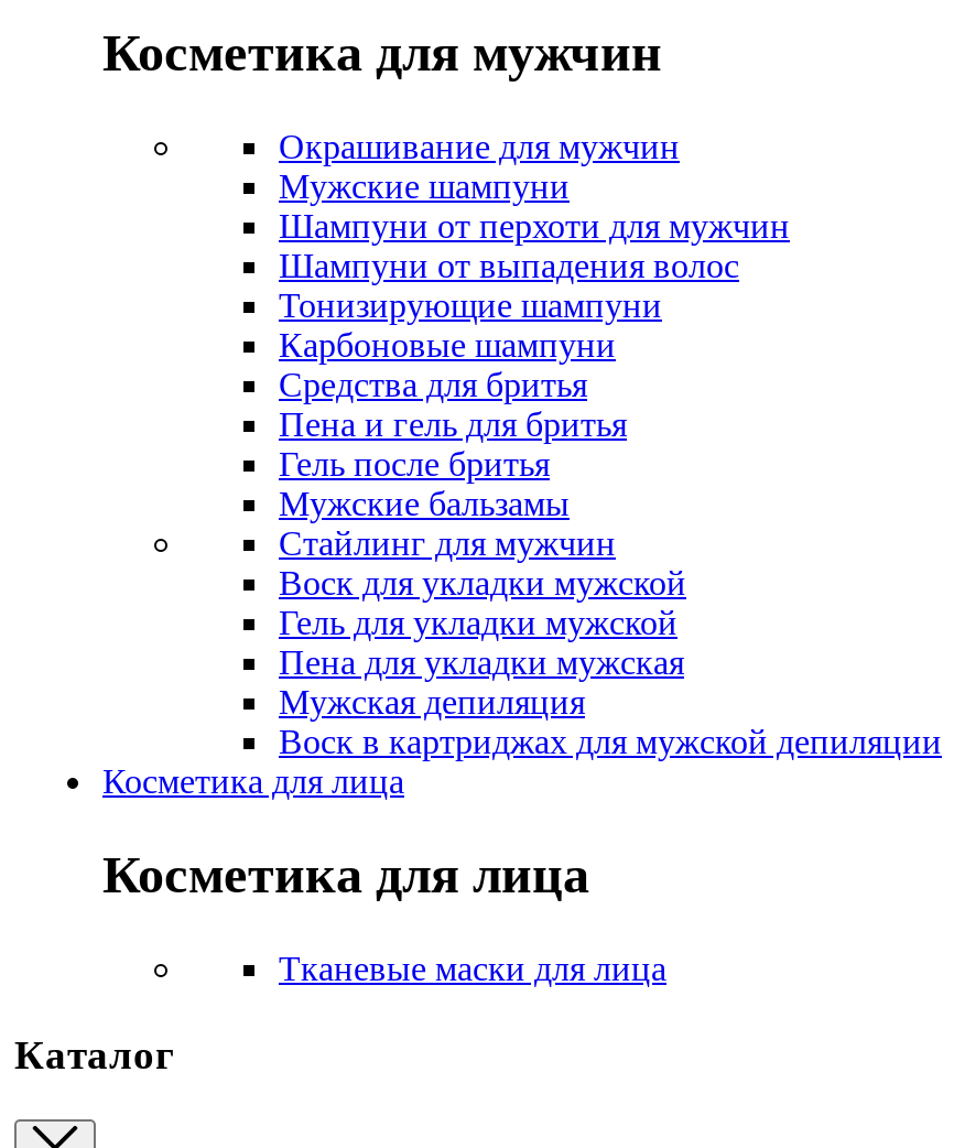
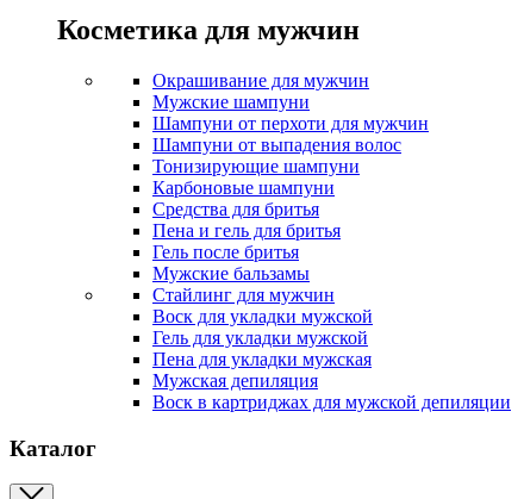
[102,762,666,986] Косметика для лица | Косметика для лица | Тканевые маски для лица -> none

